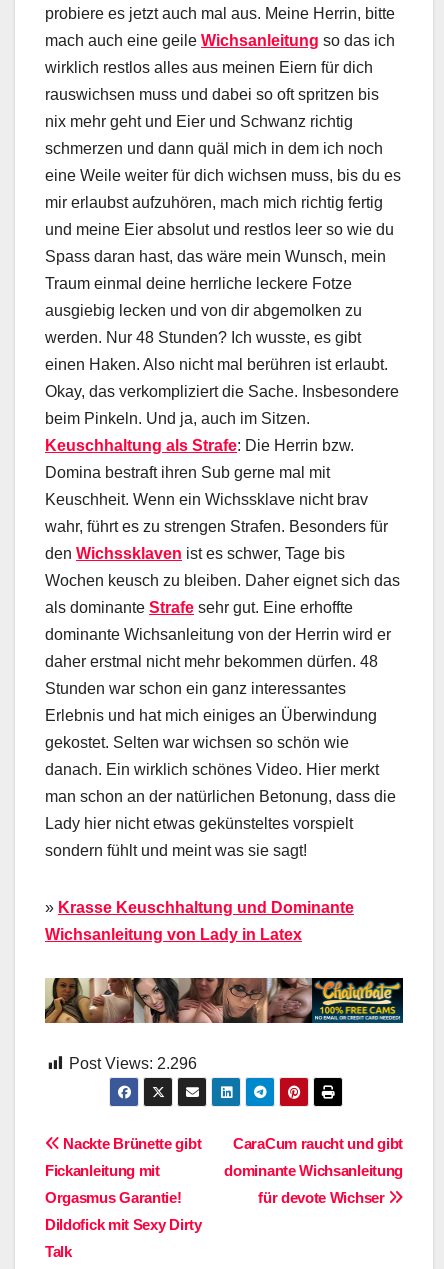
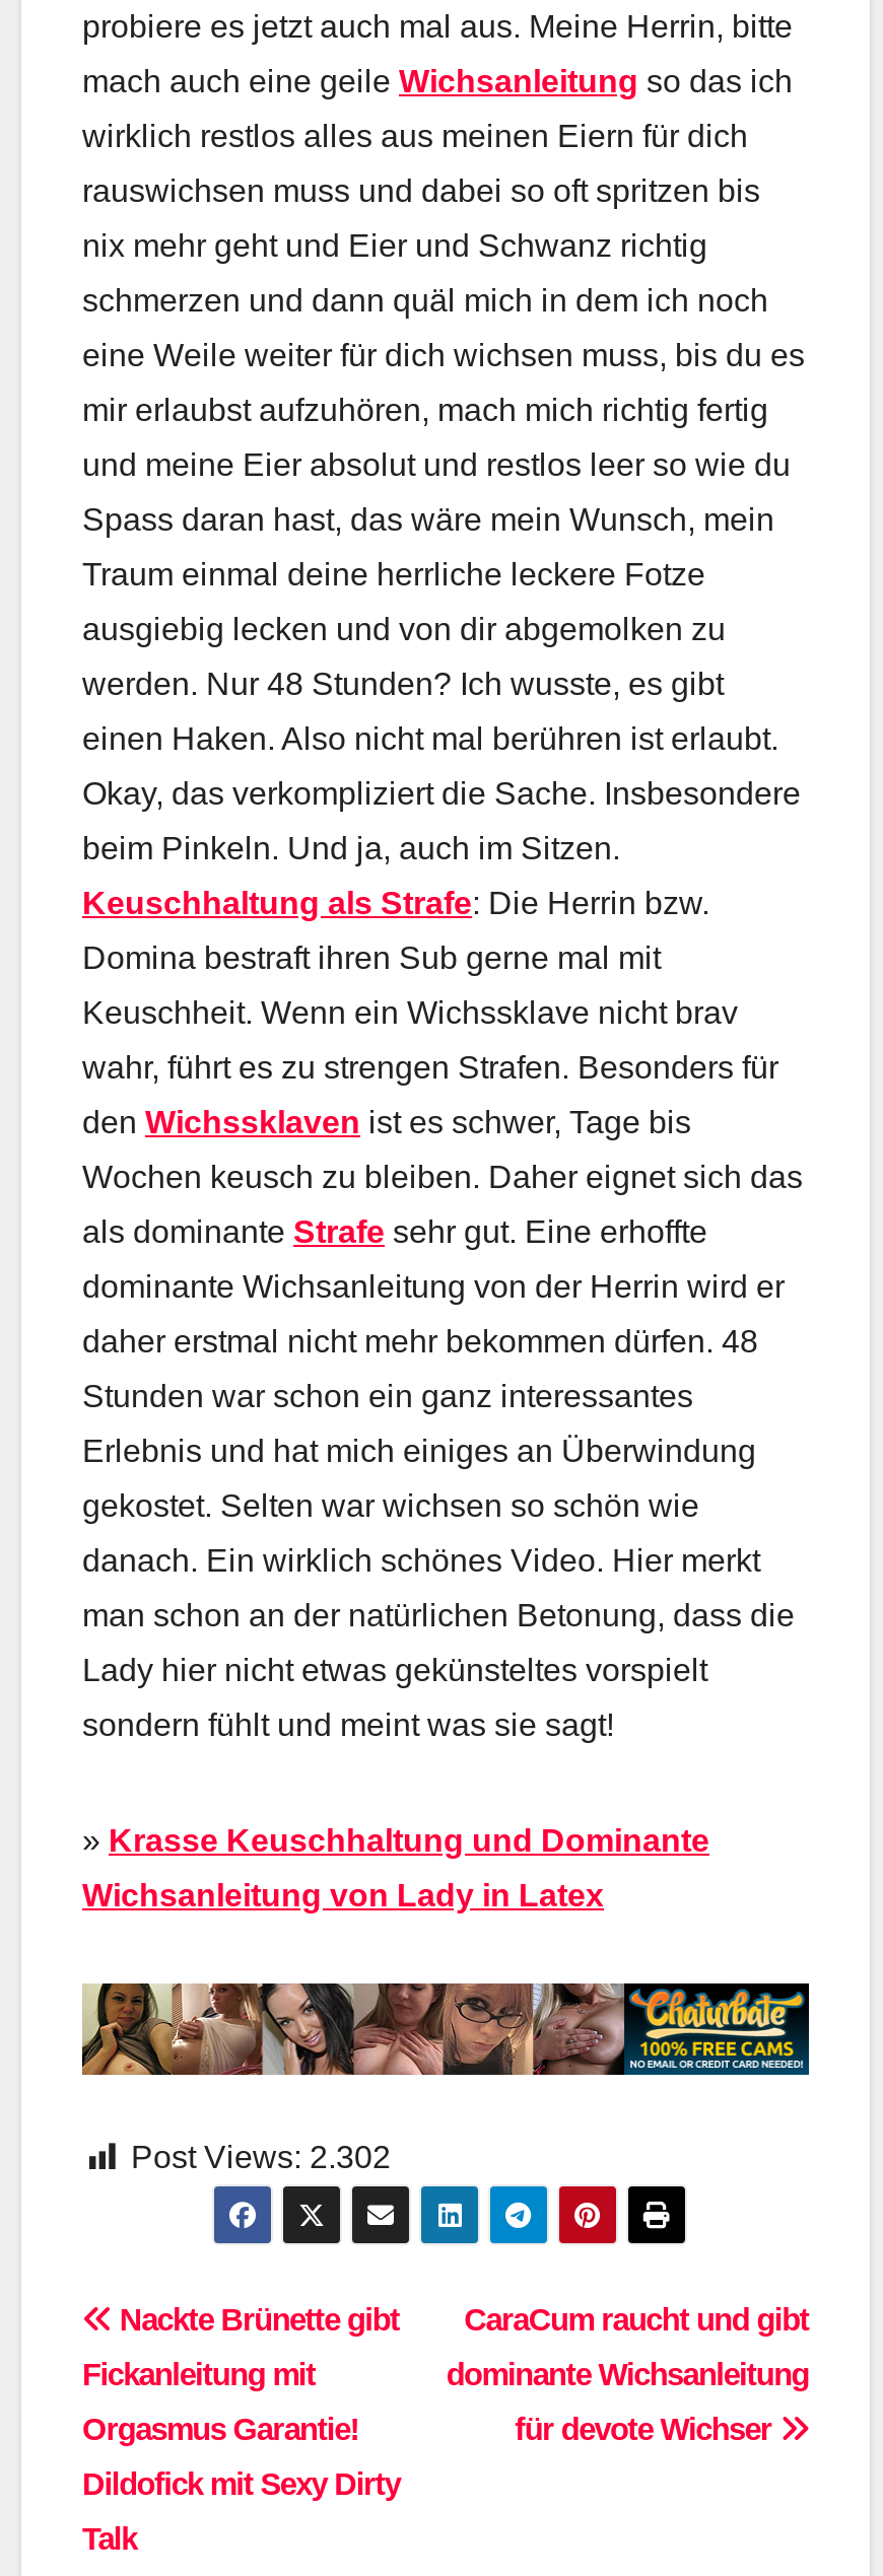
[69,1055,197,1072] Post Views: 2.296 -> [131,2139,391,2174] Post Views: 2.302

